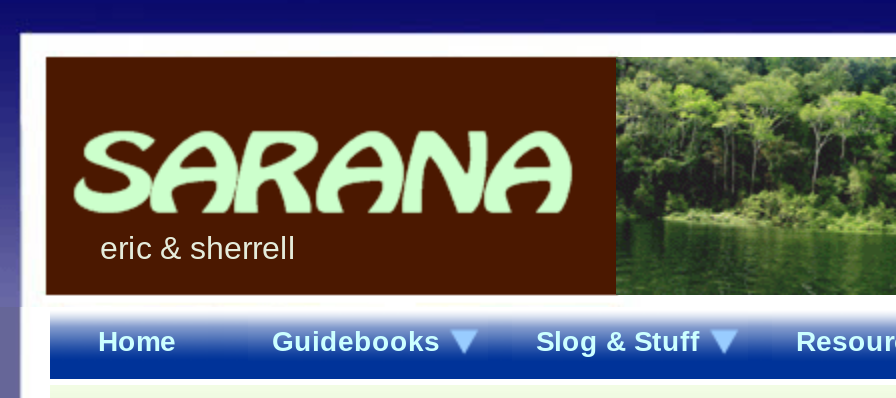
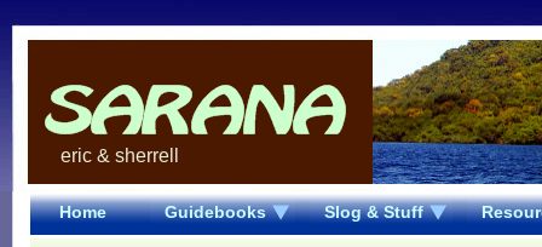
[616,55,890,297] [image] -> [371,39,538,185] [image]

